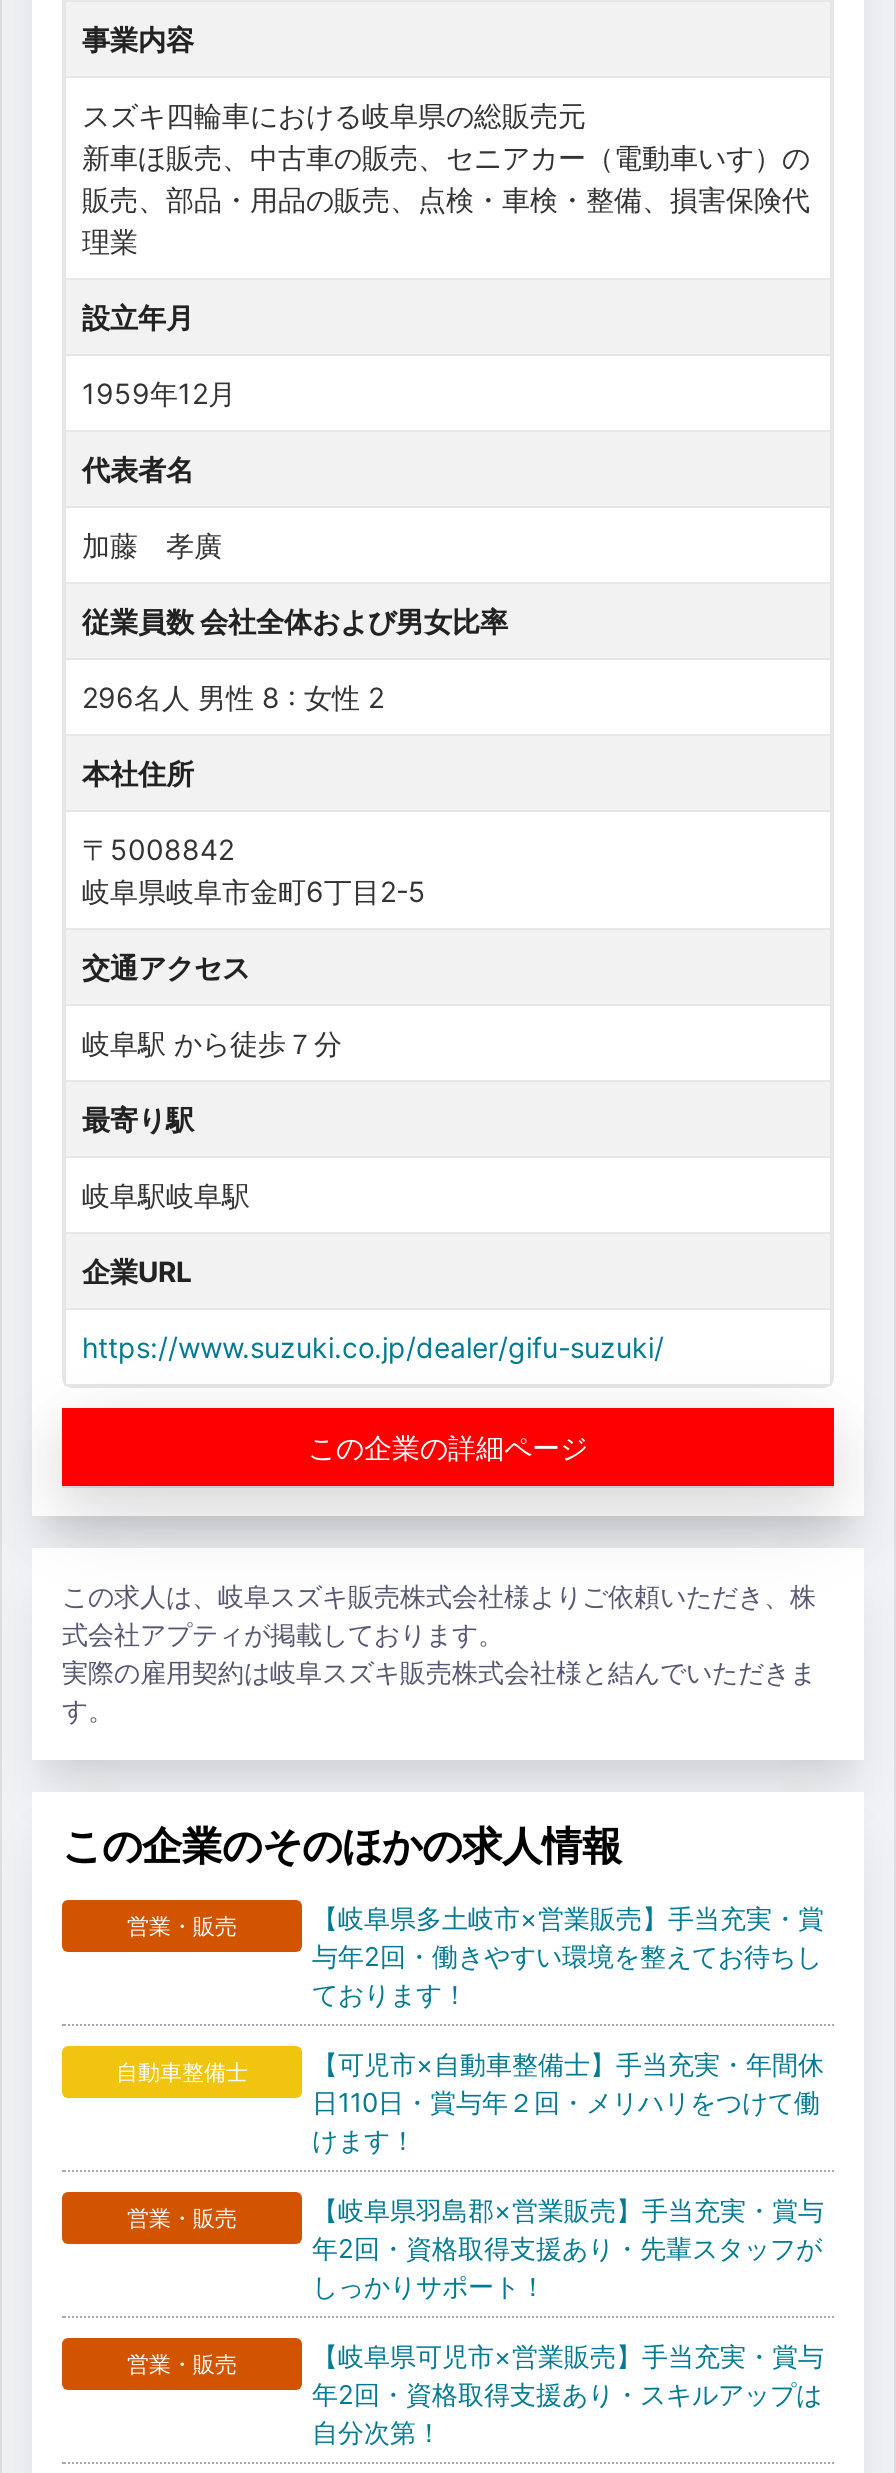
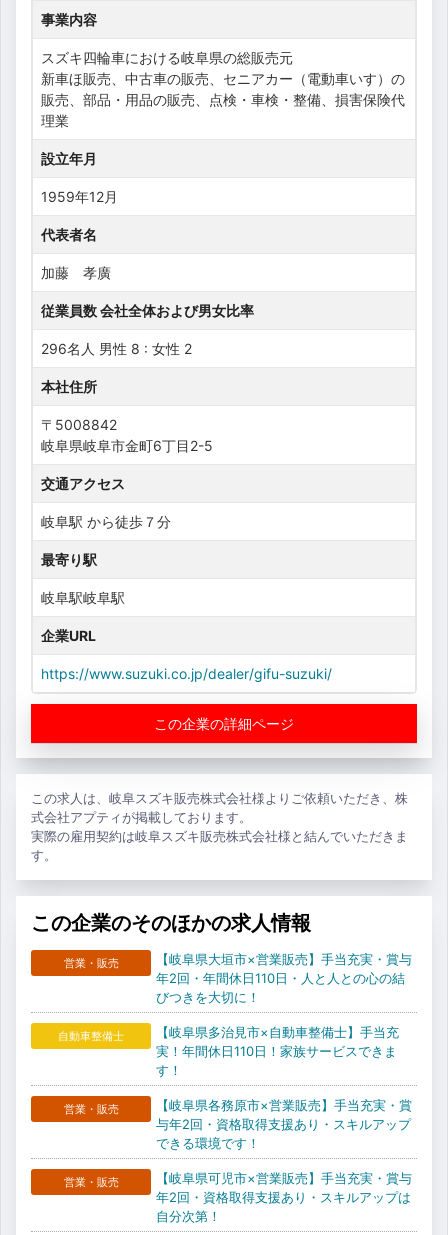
[312,1902,824,2010] 【岐阜県多土岐市×営業販売】手当充実・賞 | 与年2回・働きやすい環境を整えてお待ちし | ております！ -> [156,951,412,1005] 【岐阜県大垣市×営業販売】手当充実・賞与 | 年2回・年間休日110日・人と人との心の結 | びつきを大切に！
[312,2048,824,2156] 【可児市×自動車整備士】手当充実・年間休 | 日110日・賞与年２回・メリハリをつけて働 | けます！ -> [156,1024,399,1078] 【岐阜県多治見市×自動車整備士】手当充 | 実！年間休日110日！家族サービスできま | す！
[312,2194,824,2302] 【岐阜県羽島郡×営業販売】手当充実・賞与 | 年2回・資格取得支援あり・先輩スタッフが | しっかりサポート！ -> [156,1097,412,1151] 【岐阜県各務原市×営業販売】手当充実・賞 | 与年2回・資格取得支援あり・スキルアップ | できる環境です！

